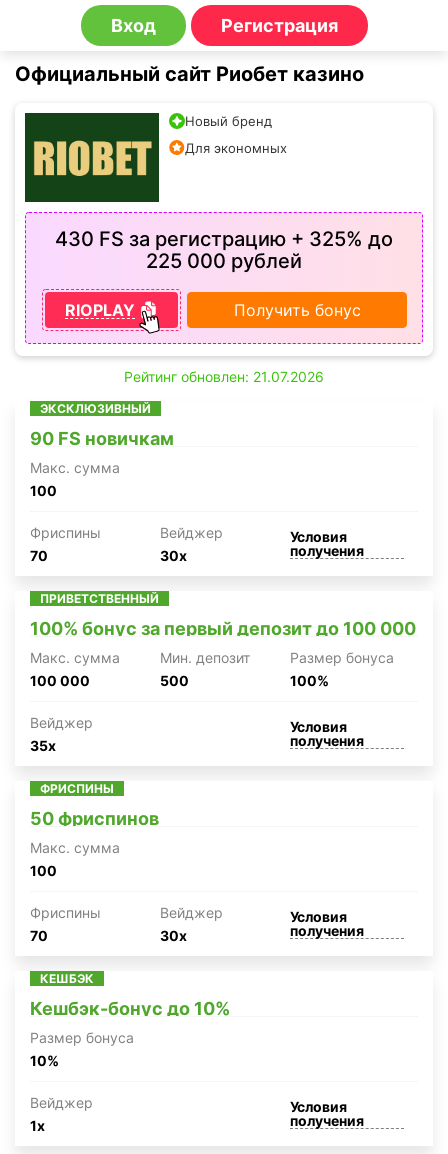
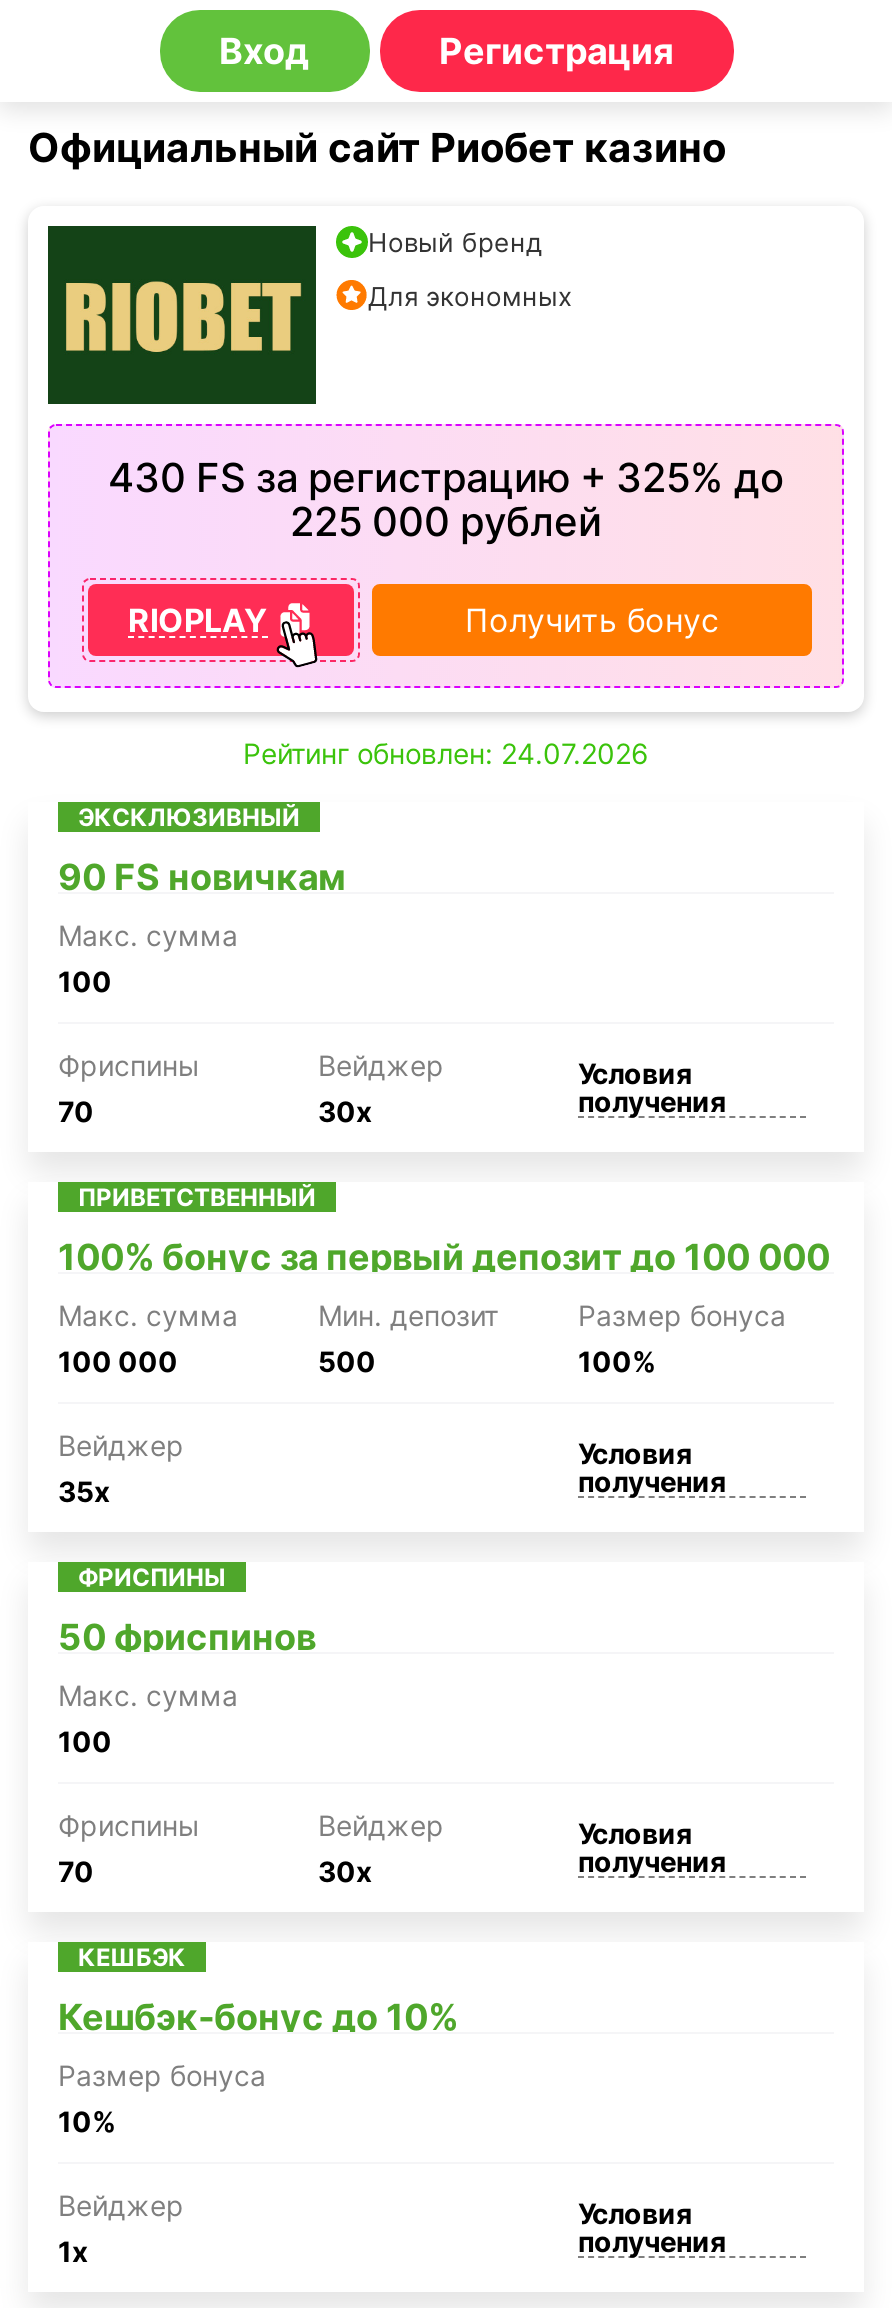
[124,368,324,385] Рейтинг обновлен: 21.07.2026 -> [243,736,649,770] Рейтинг обновлен: 24.07.2026

